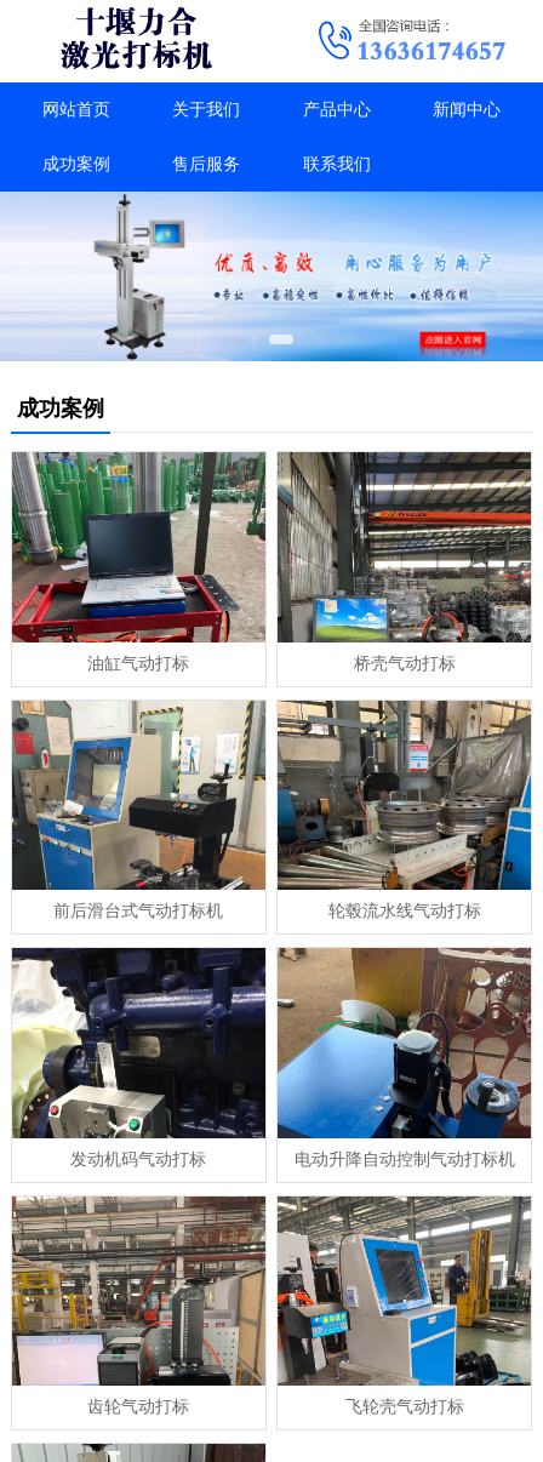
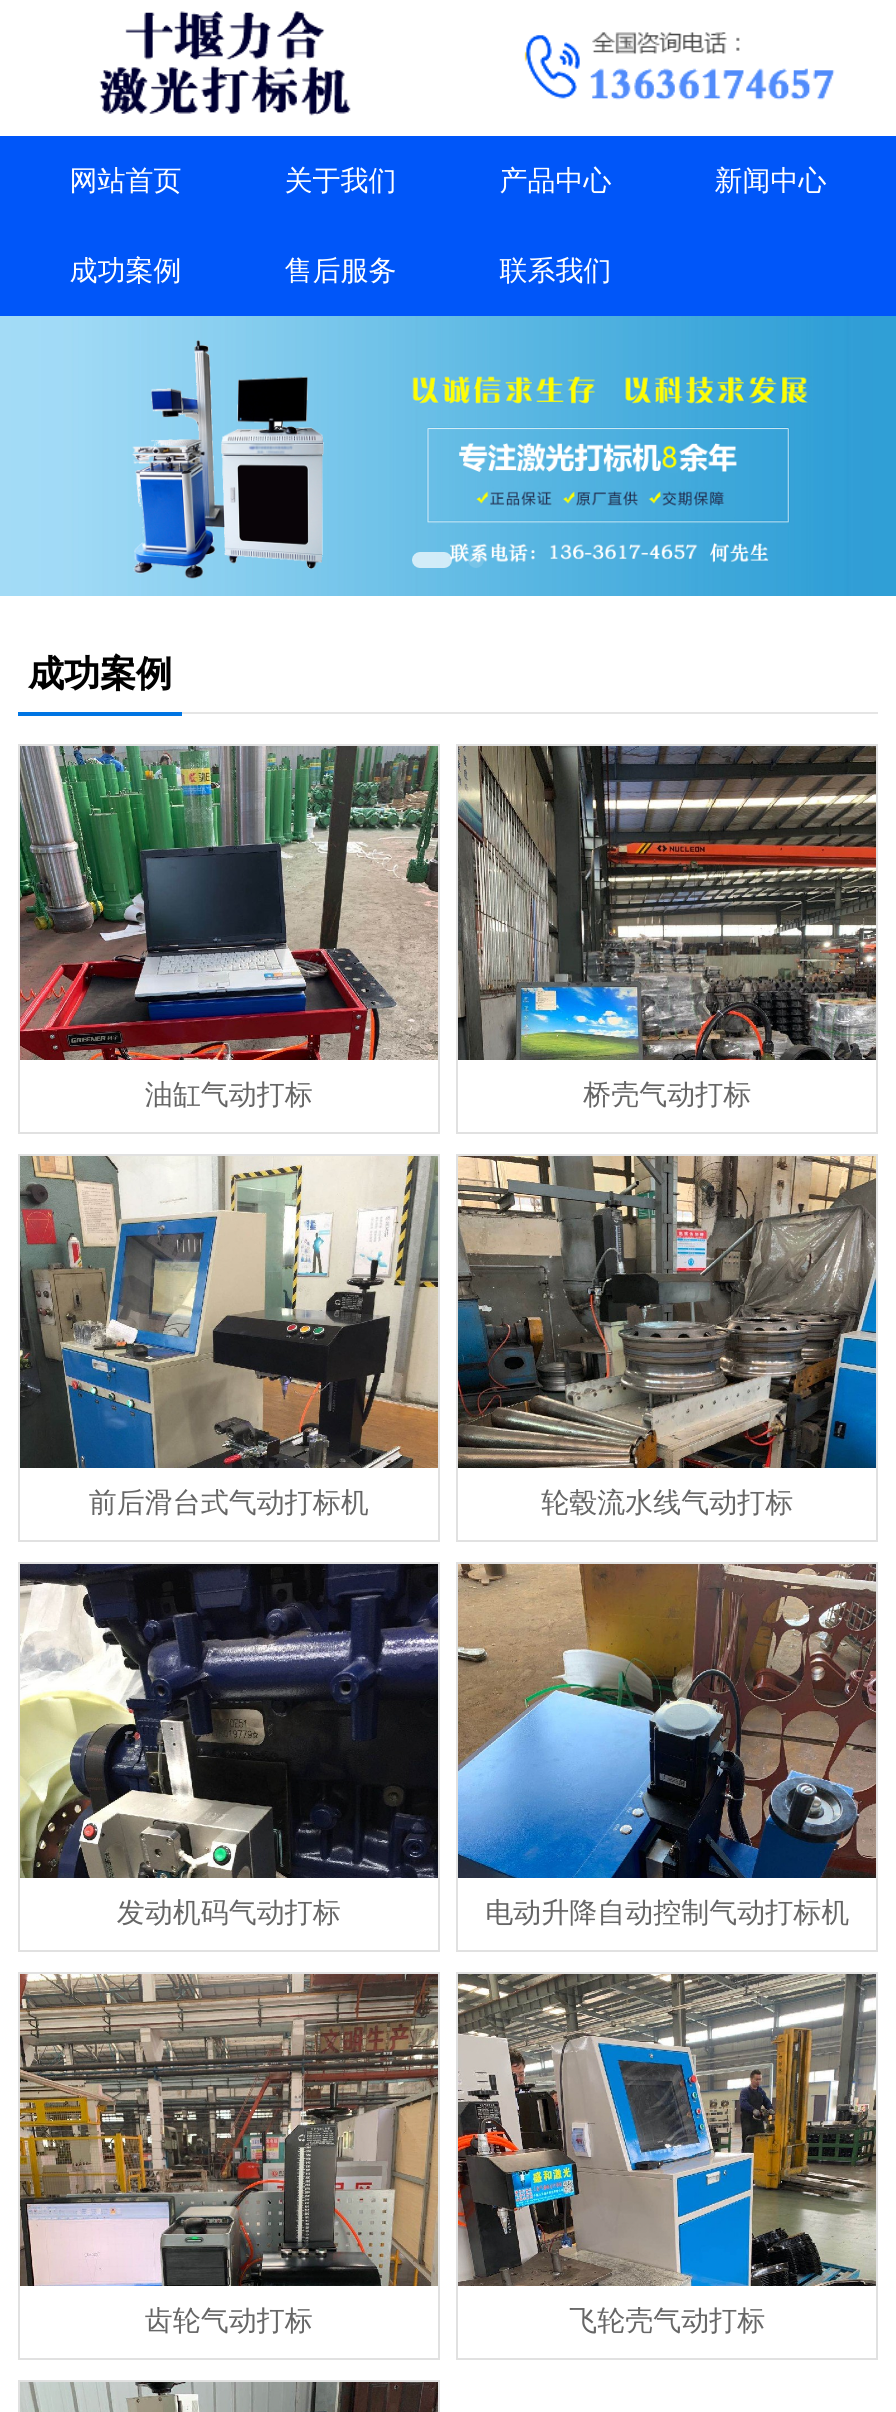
[4,193,539,361] [image] -> [6,316,890,596] [image]

